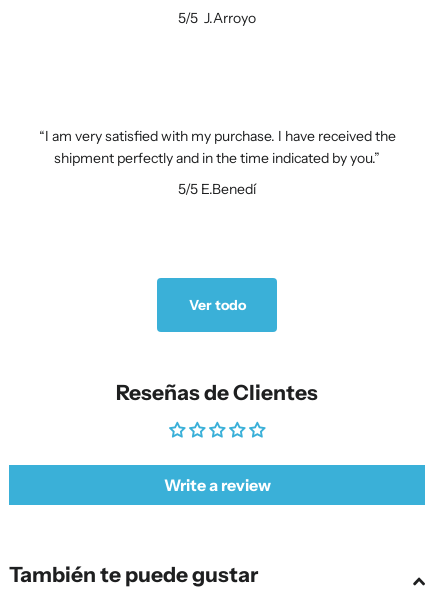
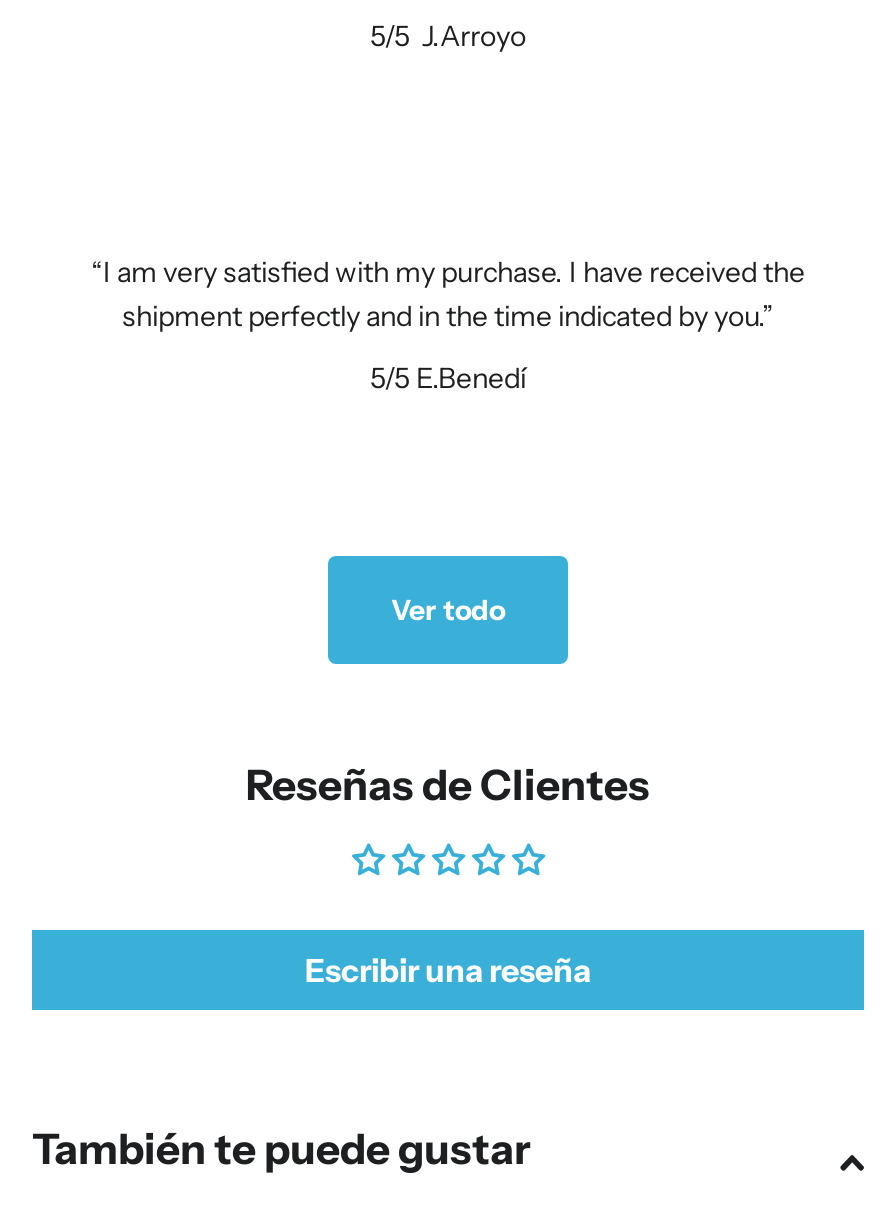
[163,475,270,495] Write a review -> [305,950,591,990] Escribir una reseña

